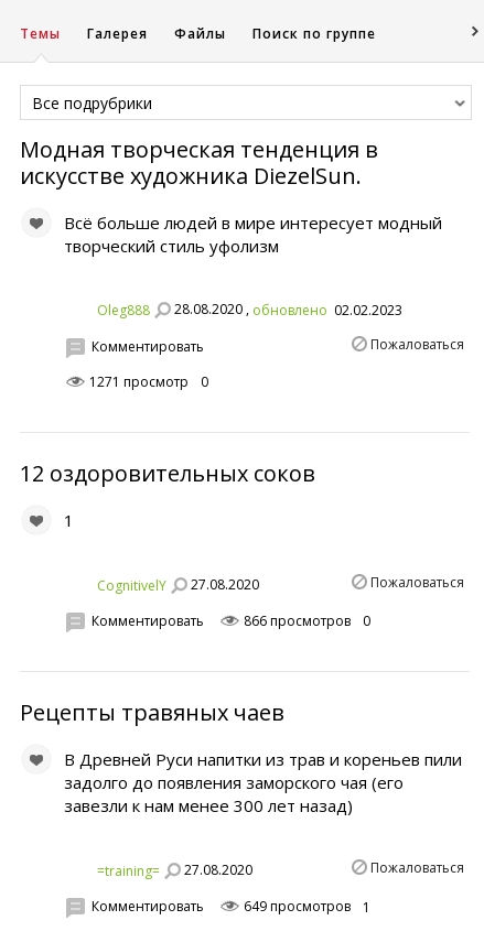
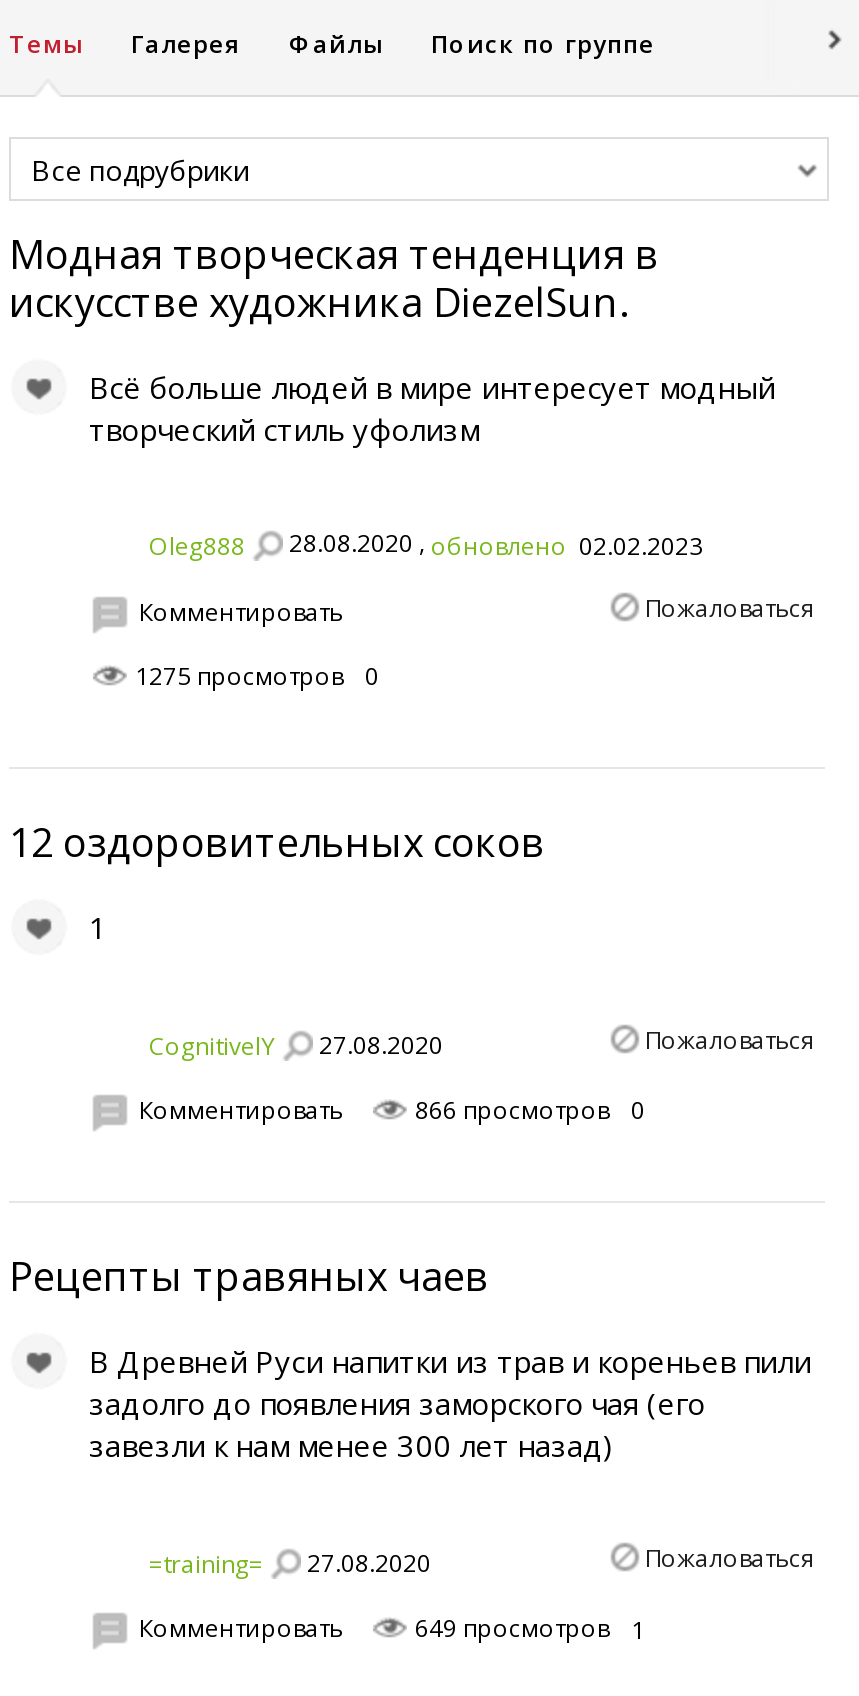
[86,372,208,392] 1271 просмотр 0 -> [129,659,379,694] 1275 просмотров 0

